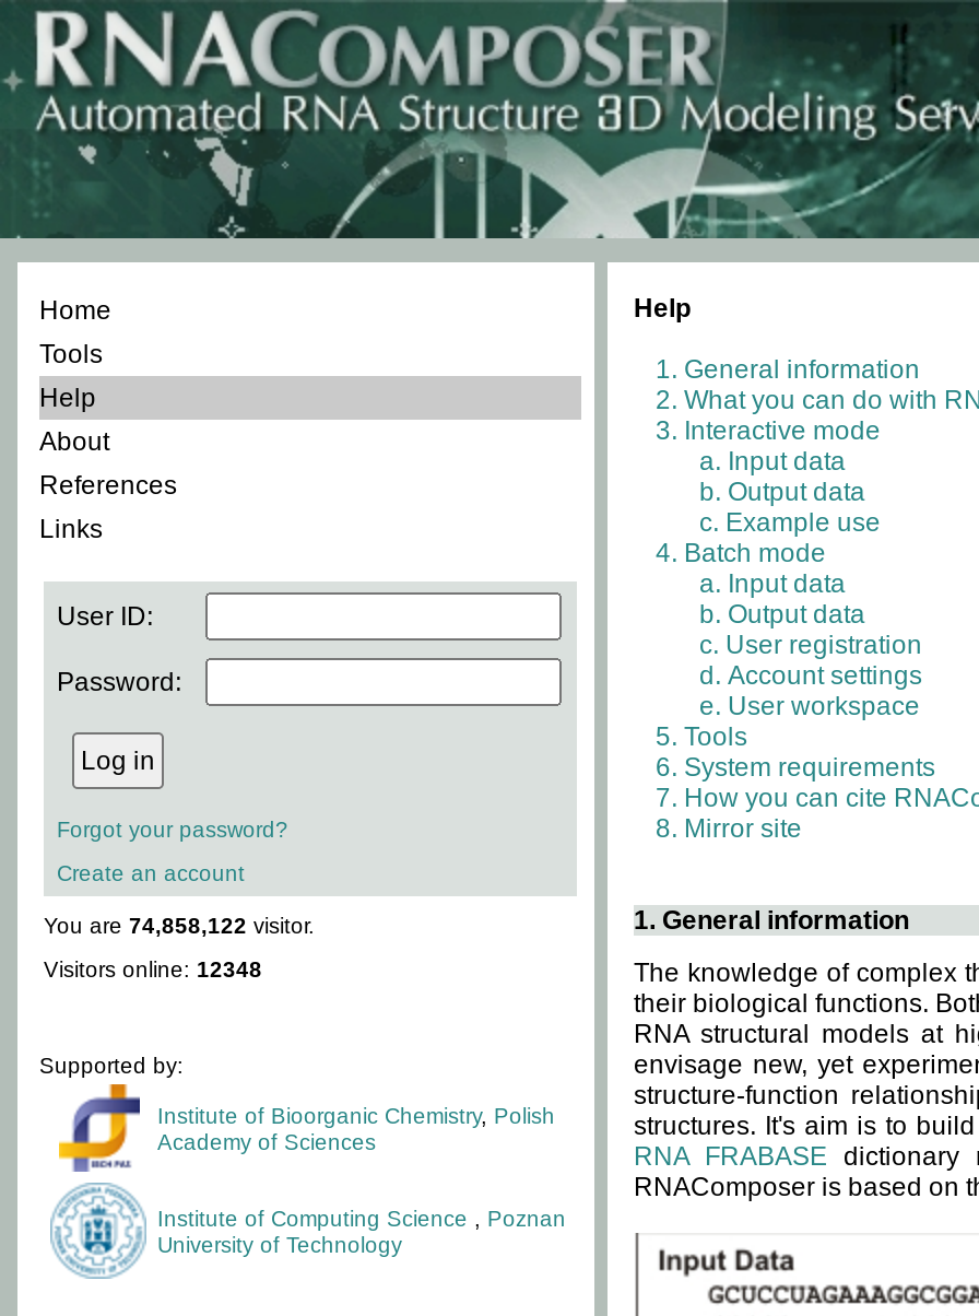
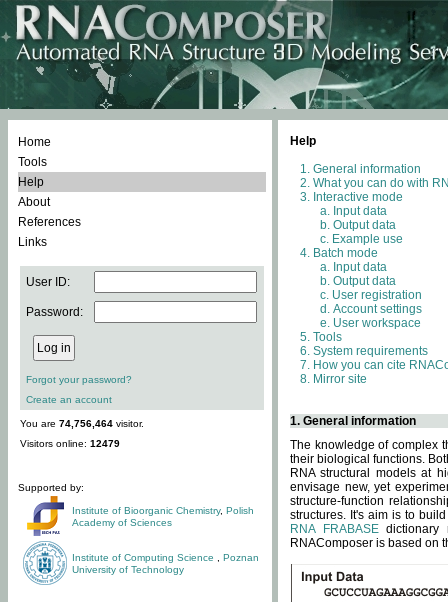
[44,914,315,938] You are 74,858,122 visitor. -> [20,418,144,429] You are 74,756,464 visitor.
[44,957,262,982] Visitors online: 12348 -> [20,438,120,449] Visitors online: 12479

